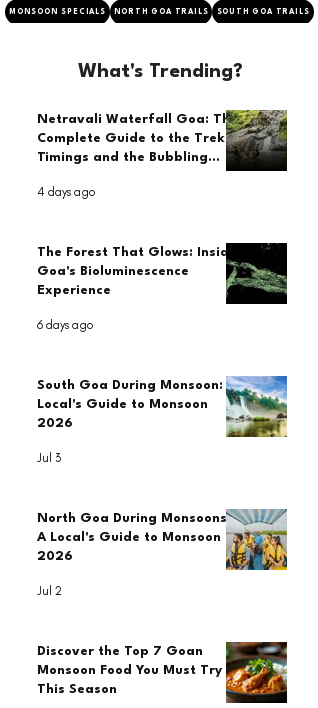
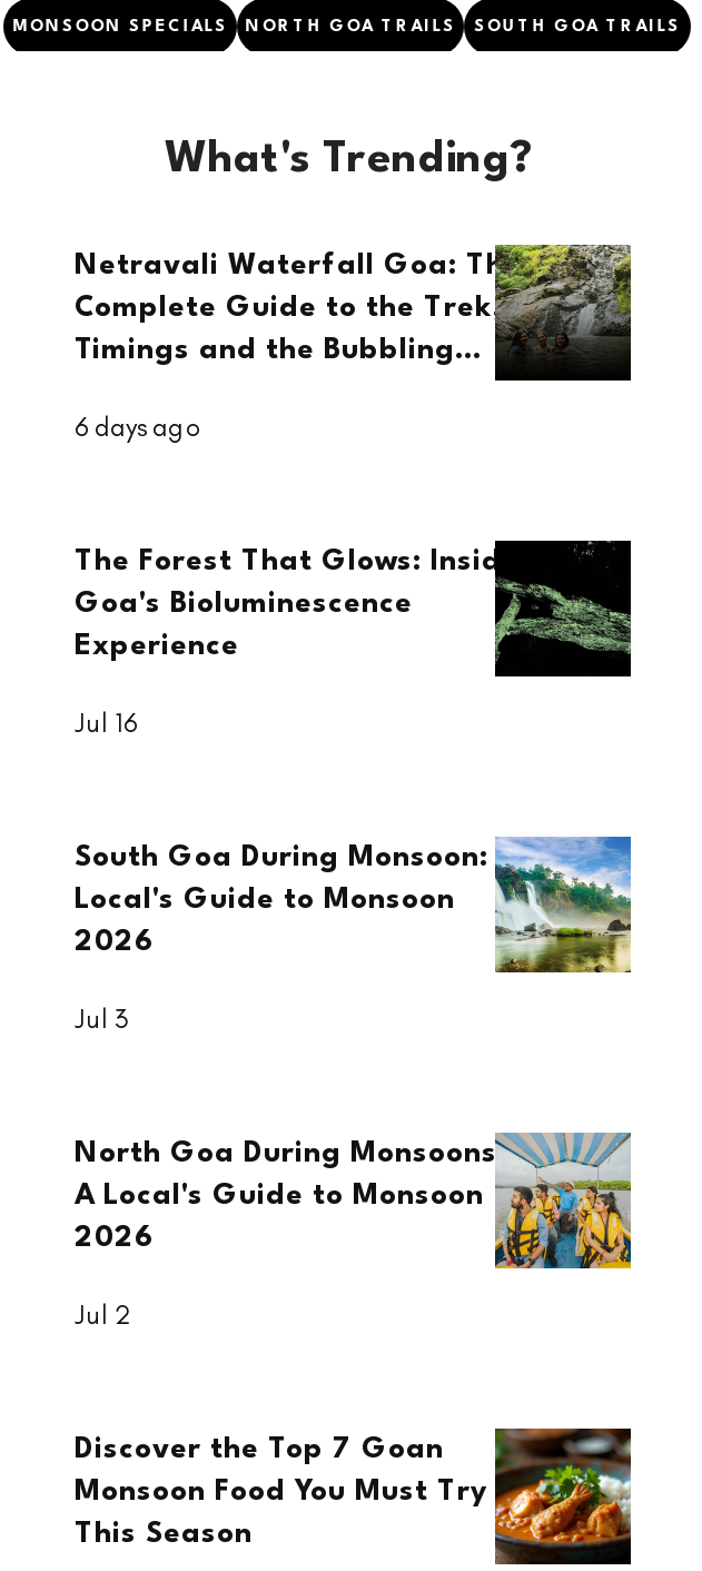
[37,185,95,199] 4 days ago -> [75,412,199,443] 6 days ago
[37,318,93,332] 6 days ago -> [75,708,137,739] Jul 16

